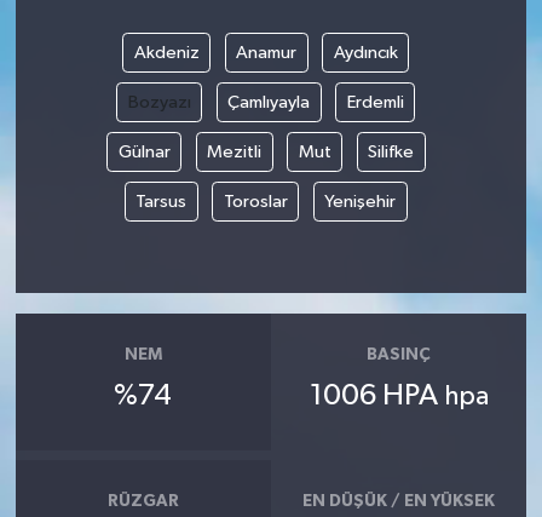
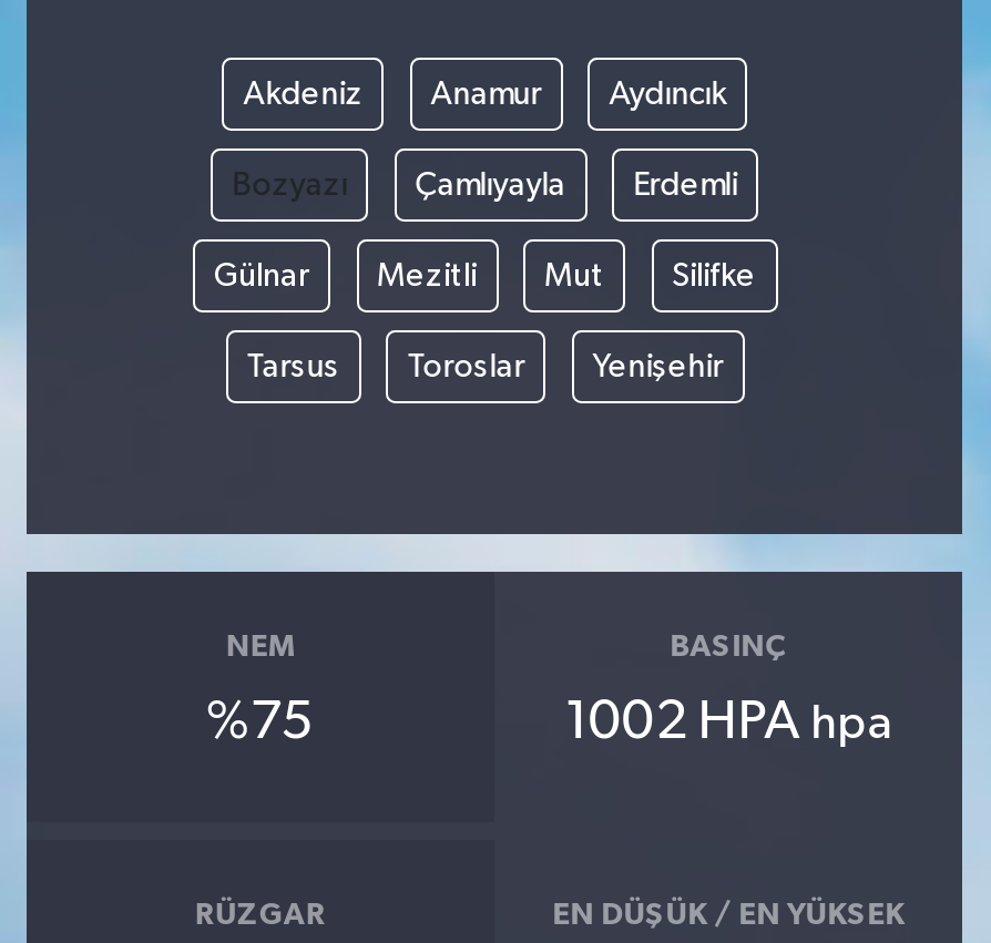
[114,382,172,411] %74 -> [206,697,315,750] %75
[309,382,488,411] 1006 HPA hpa -> [564,697,893,750] 1002 HPA hpa

